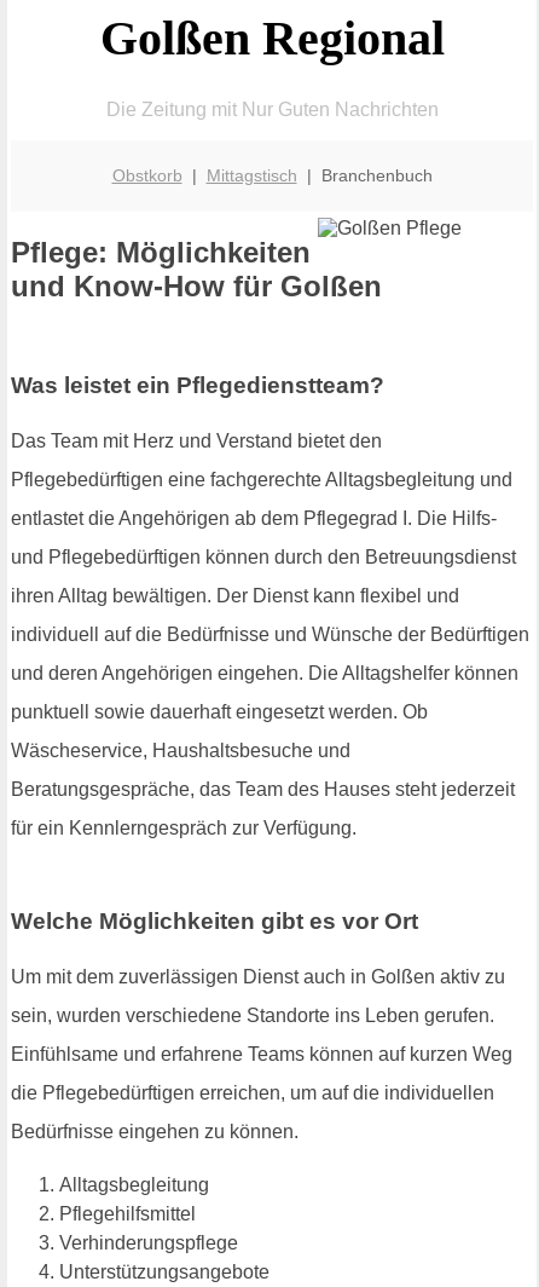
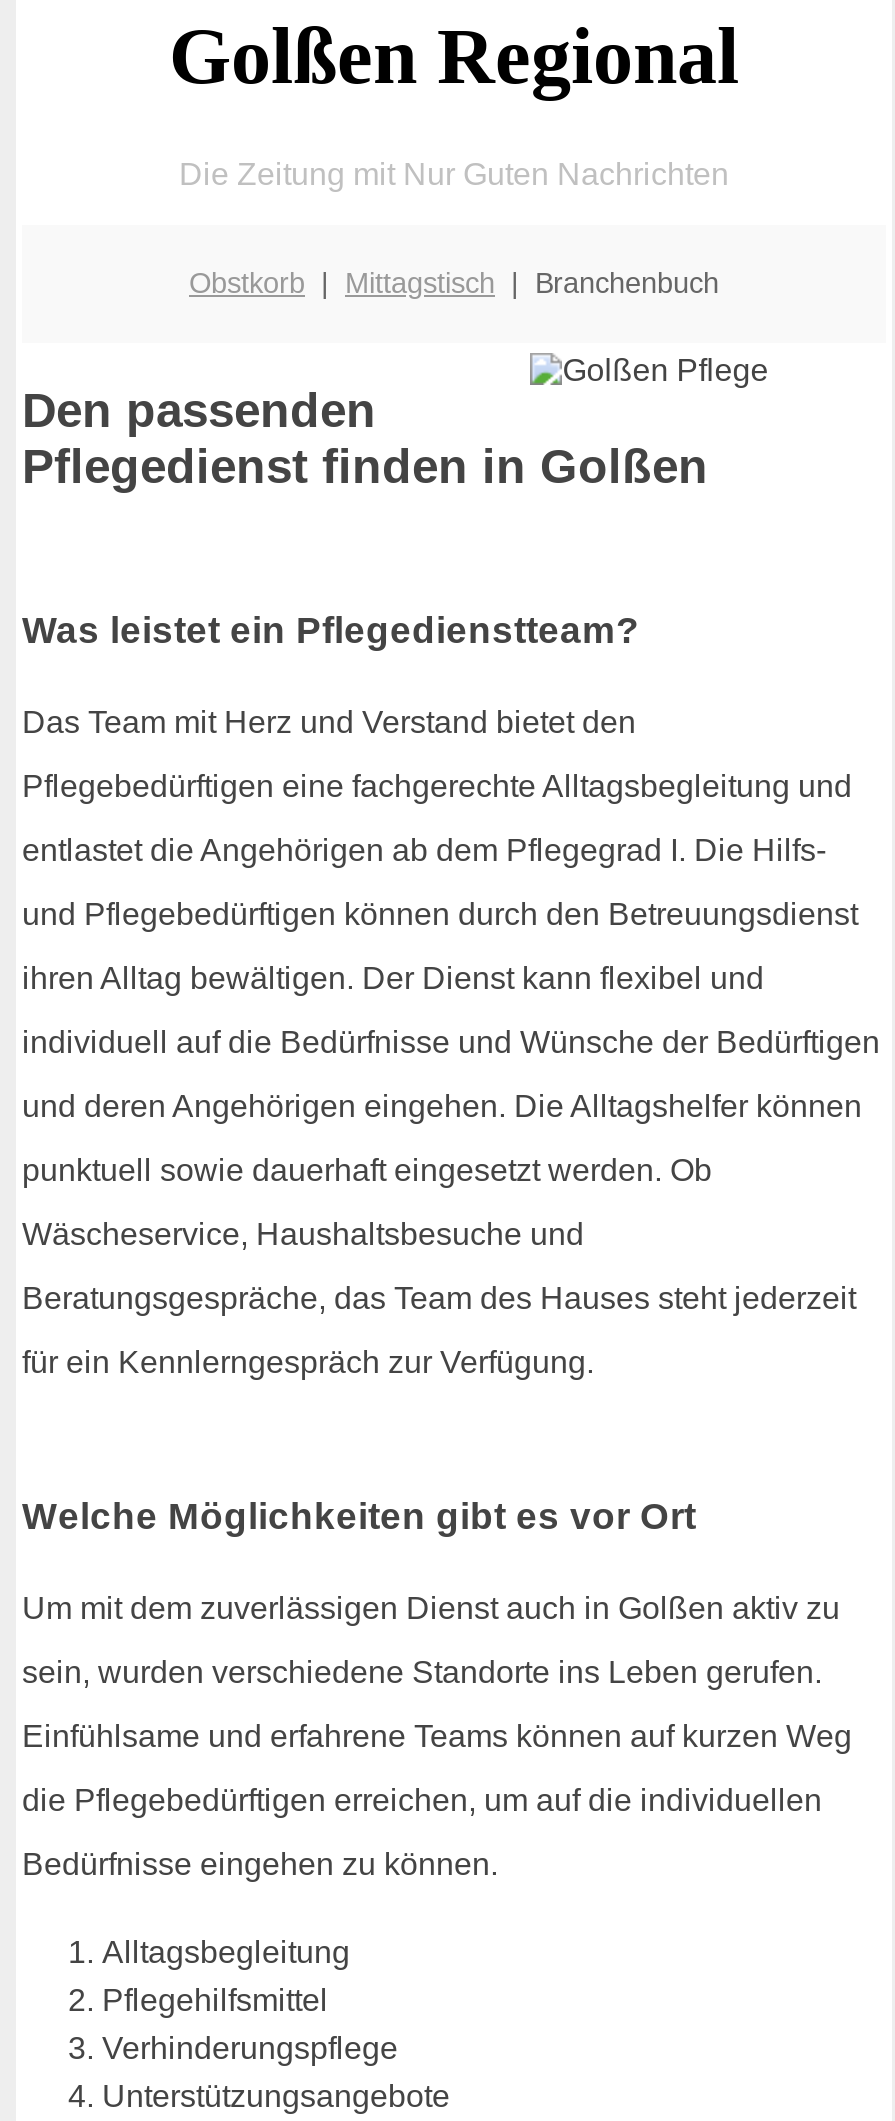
[11,236,382,303] Pflege: Möglichkeiten | und Know-How für Golßen -> [22,384,708,494] Den passenden | Pflegedienst finden in Golßen

